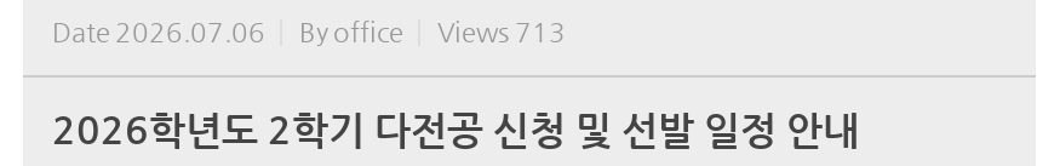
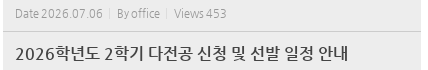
[52,17,566,48] Date 2026.07.06 By office Views 713 -> [15,7,227,20] Date 2026.07.06 By office Views 453

